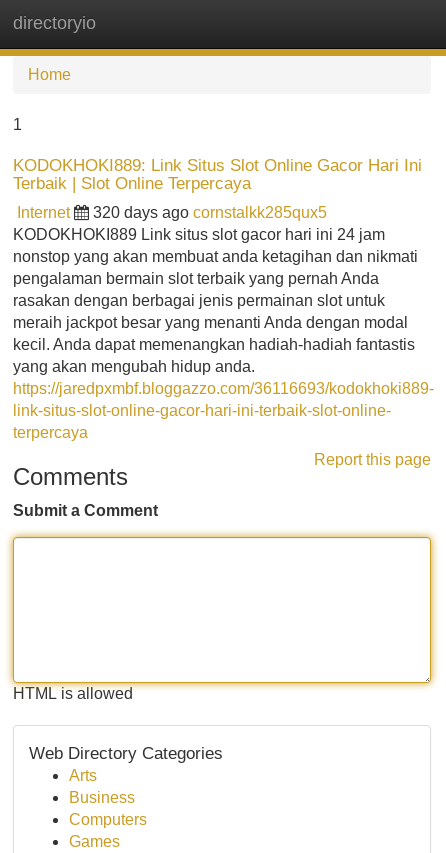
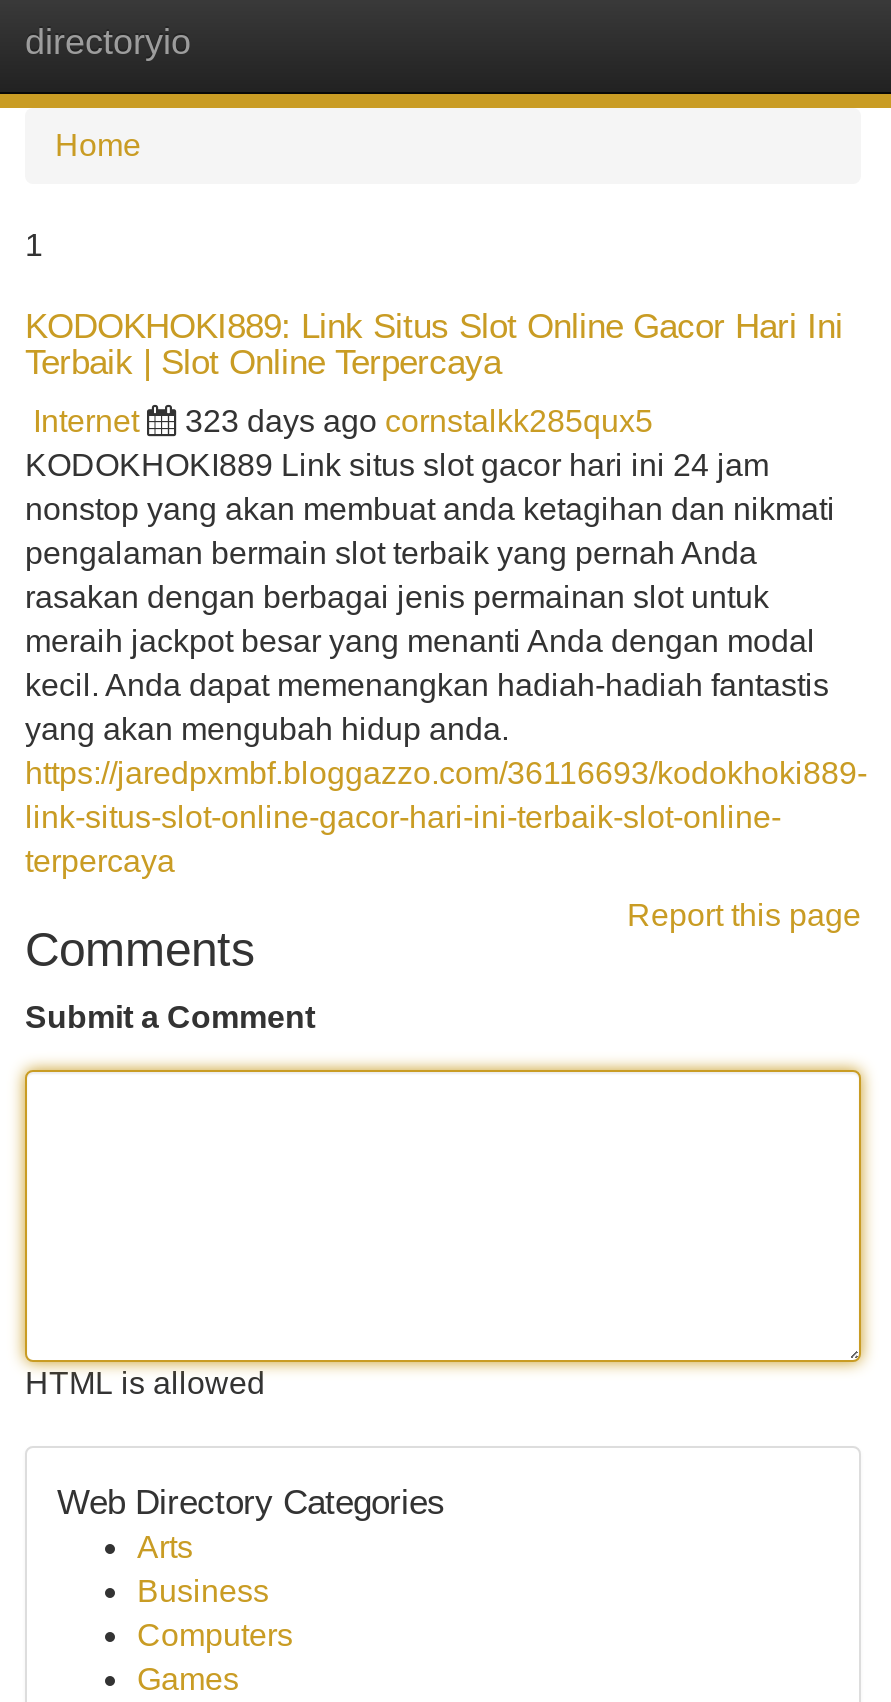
[93,204,327,221] 320 days ago cornstalkk285qux5 -> [185,404,653,438] 323 days ago cornstalkk285qux5

